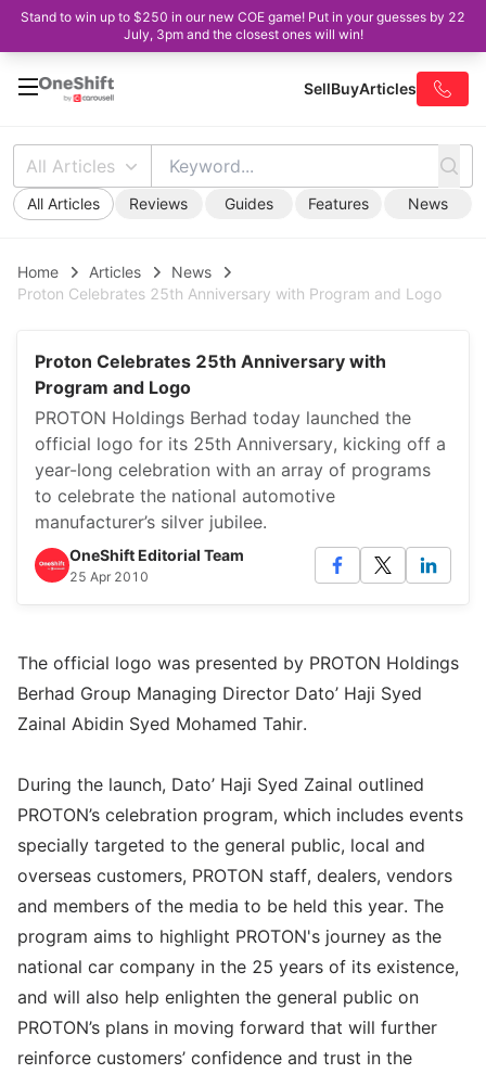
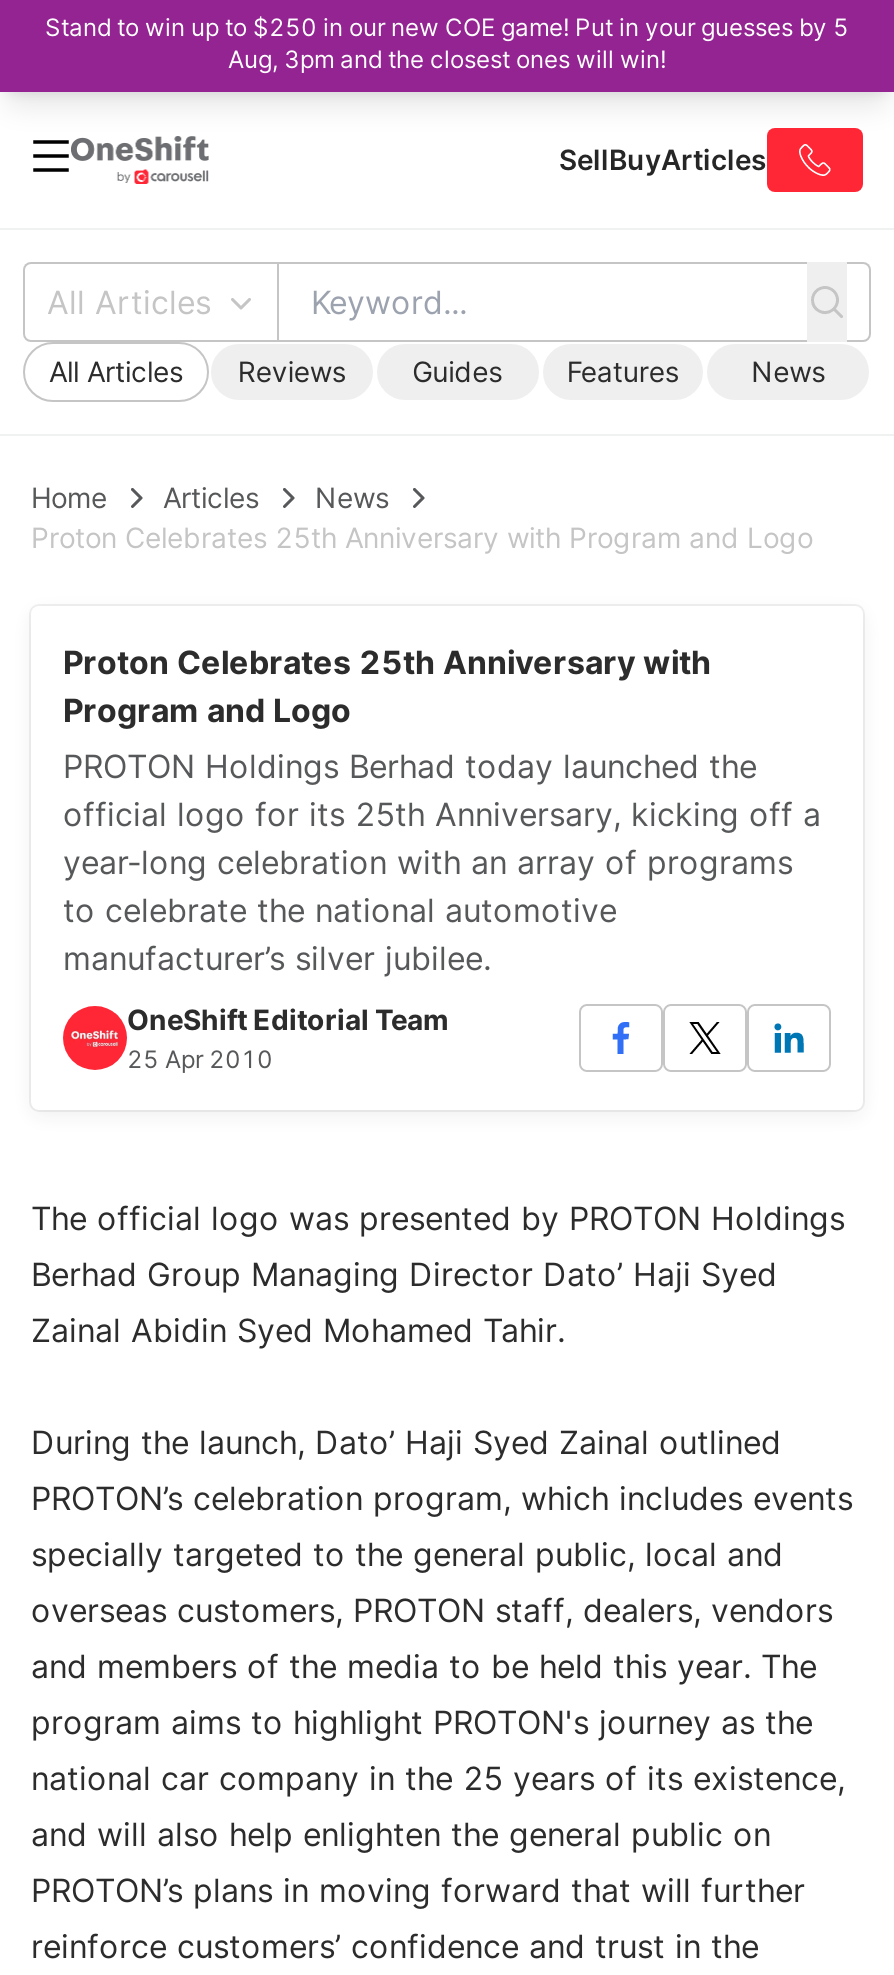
[21,9,465,25] Stand to win up to $250 in our new COE game! Put in your guesses by 22 -> [45,12,849,42] Stand to win up to $250 in our new COE game! Put in your guesses by 5
[123,26,363,42] July, 3pm and the closest ones will win! -> [228,44,666,74] Aug, 3pm and the closest ones will win!

